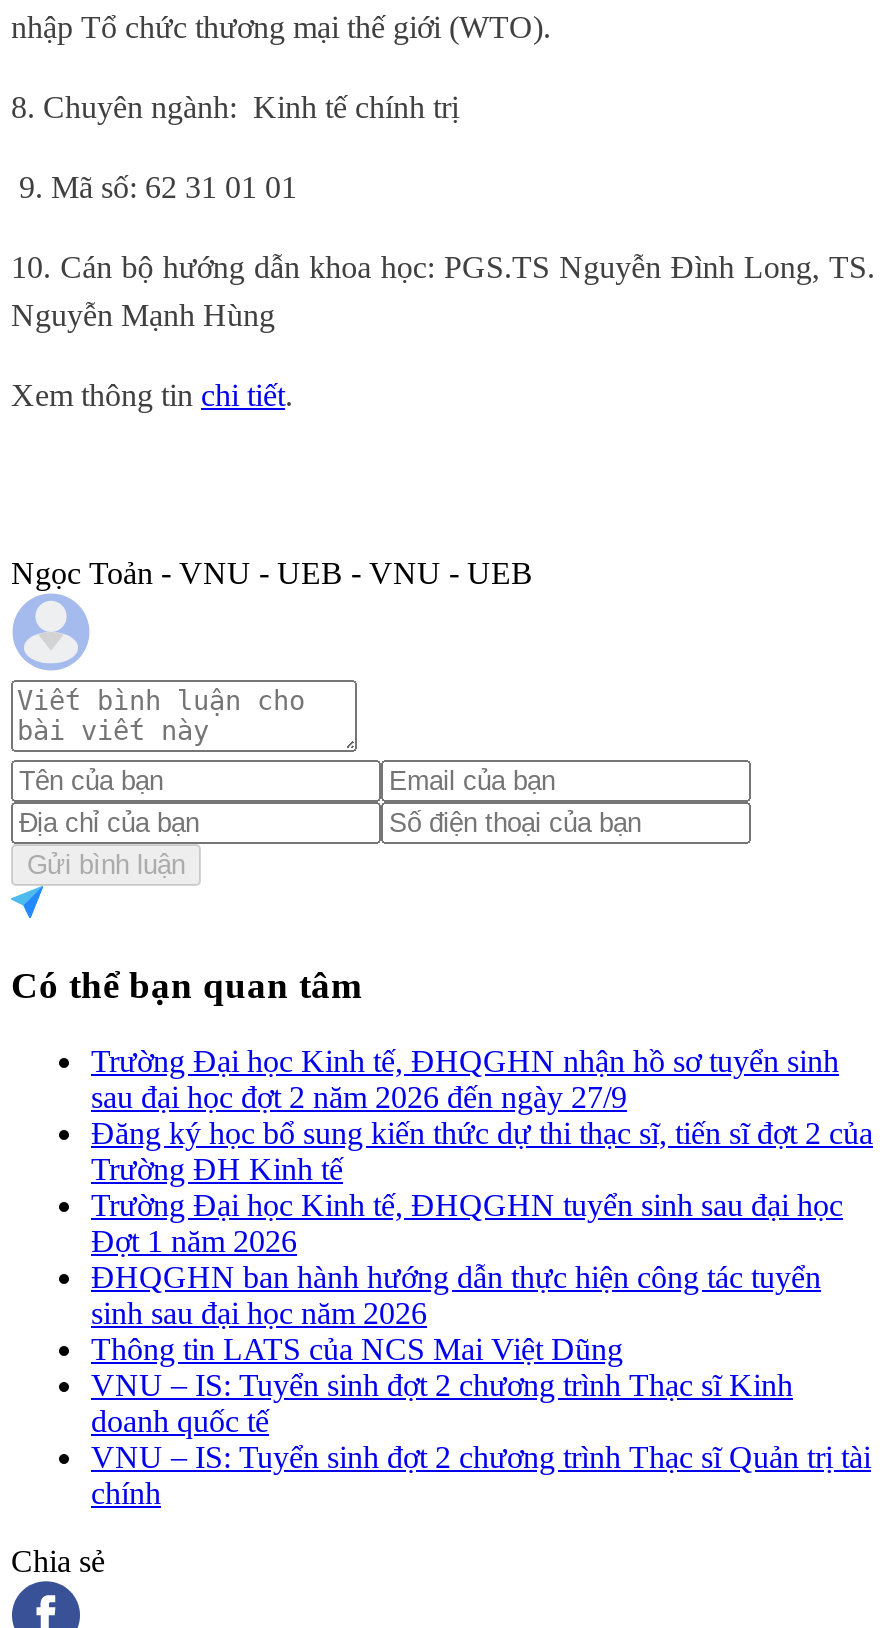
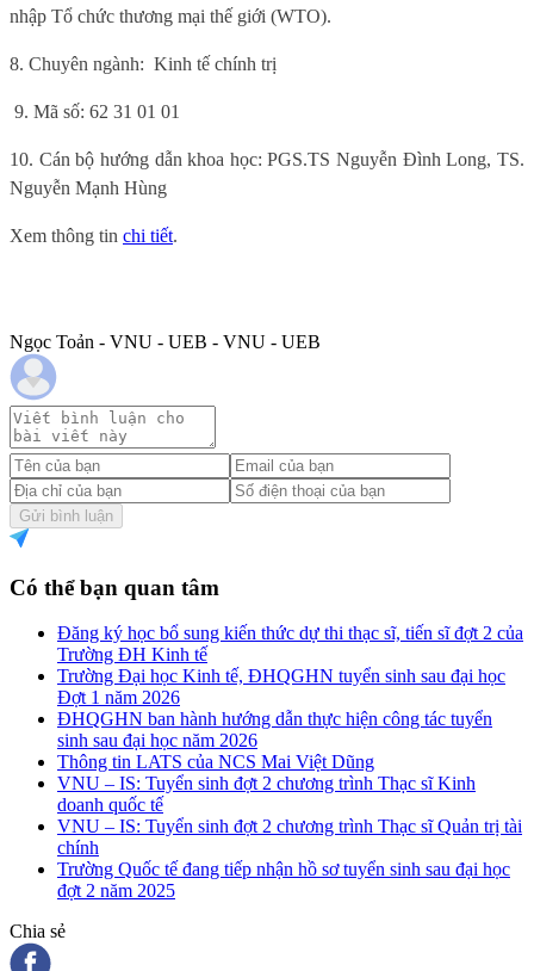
[91,1044,839,1114] Trường Đại học Kinh tế, ĐHQGHN nhận hồ sơ tuyển sinh | sau đại học đợt 2 năm 2026 đến ngày 27/9 -> none
moved [91,1116,873,1510] -> [57,623,523,858]: Đăng ký học bổ sung kiến thức dự thi thạc sĩ, tiến sĩ đợt 2 của | Trường ĐH Kinh tế | Trường Đại học Kinh tế, ĐHQGHN tuyển sinh sau đại học | ... | VNU – IS: Tuyển sinh đợt 2 chương trình Thạc sĩ Quản trị tài | chính
none -> [57,859,510,901] Trường Quốc tế đang tiếp nhận hồ sơ tuyển sinh sau đại học | đợt 2 năm 2025

